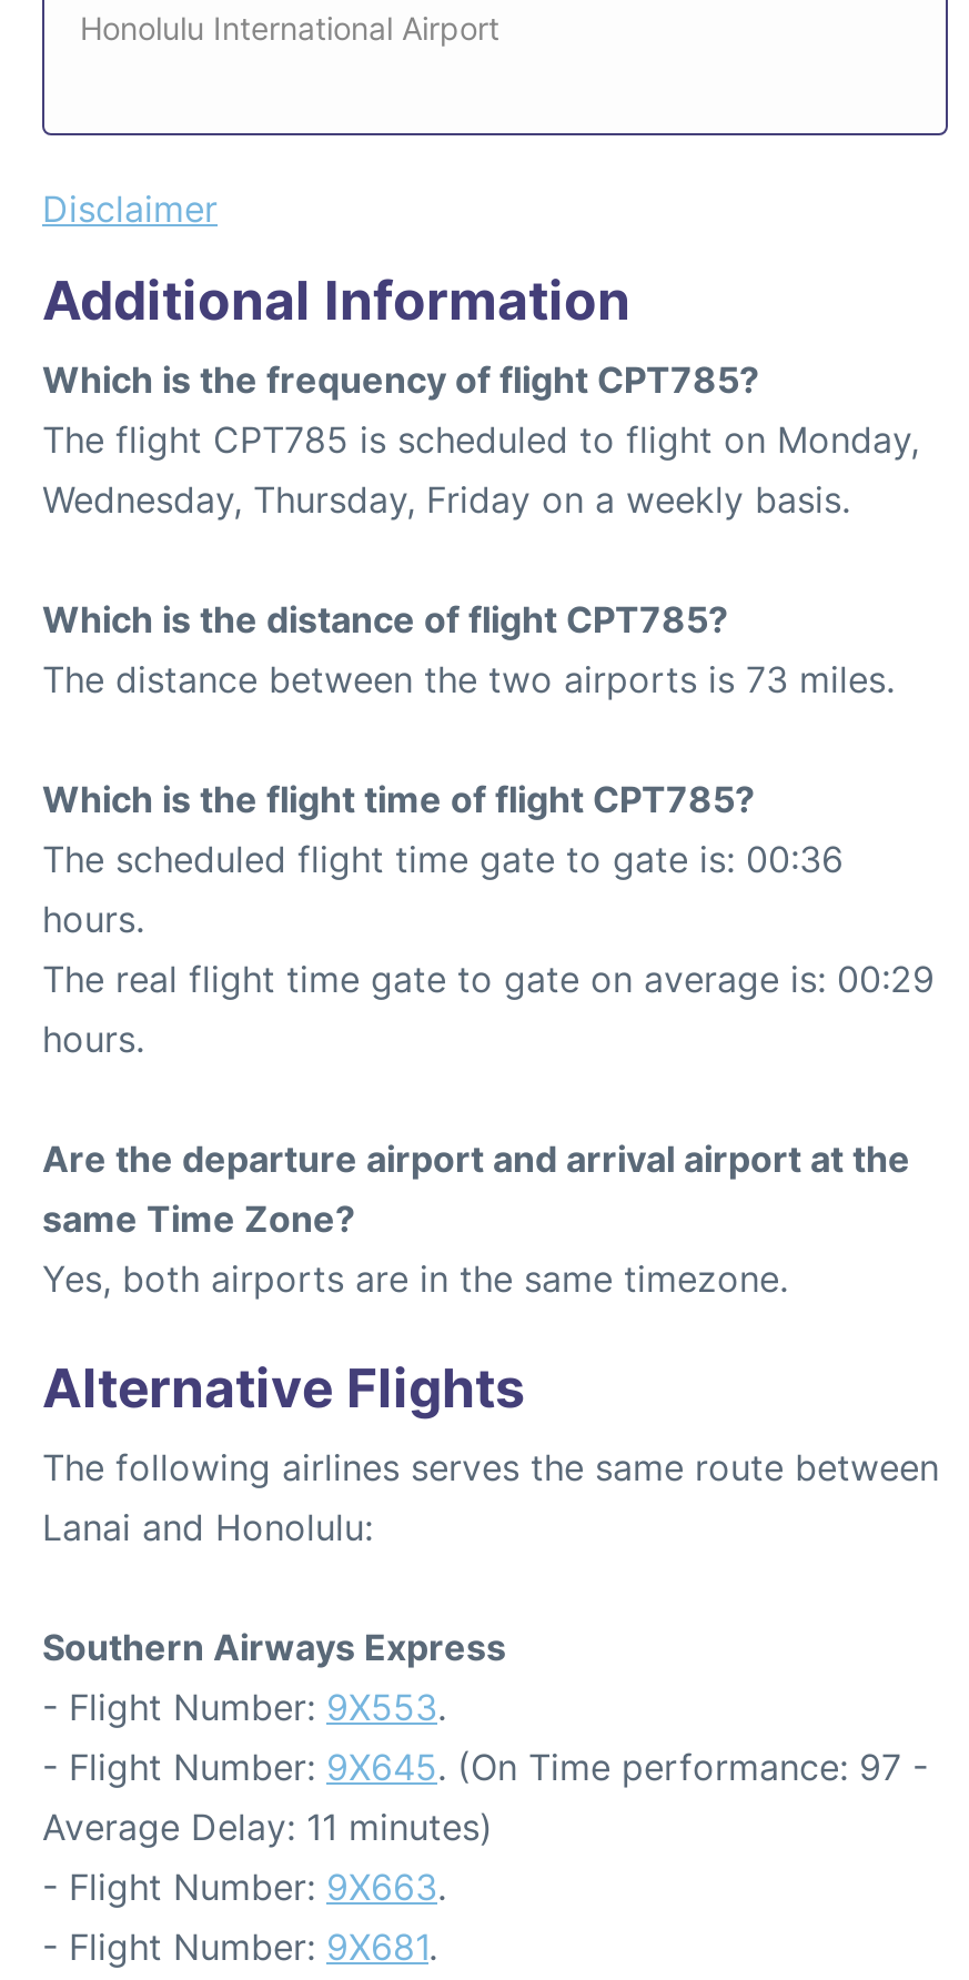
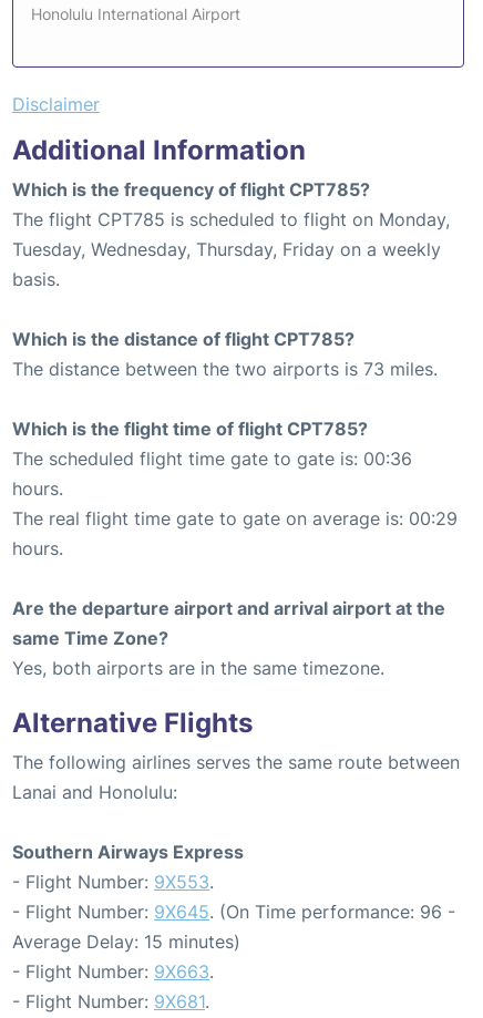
[42,477,850,522] Wednesday, Thursday, Friday on a weekly basis. -> [12,238,441,290] Tuesday, Wednesday, Thursday, Friday on a weekly | basis.
[42,1745,928,1789] - Flight Number: 9X645. (On Time performance: 97 - -> [12,901,455,923] - Flight Number: 9X645. (On Time performance: 96 -
[42,1805,493,1849] Average Delay: 11 minutes) -> [12,930,240,953] Average Delay: 15 minutes)

